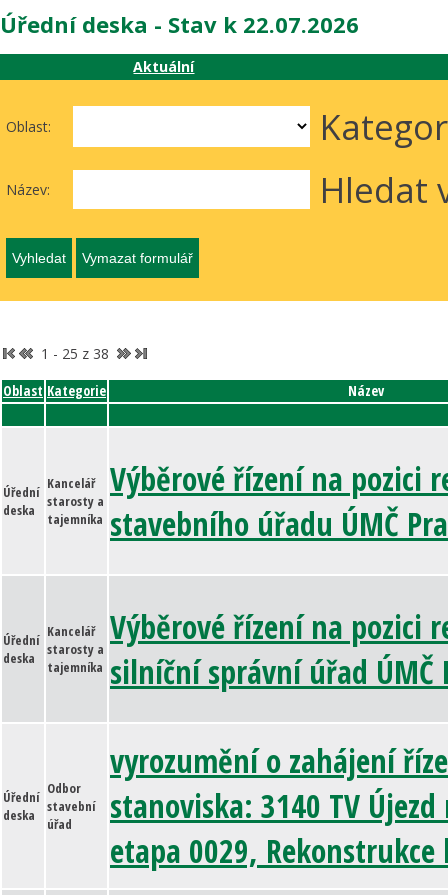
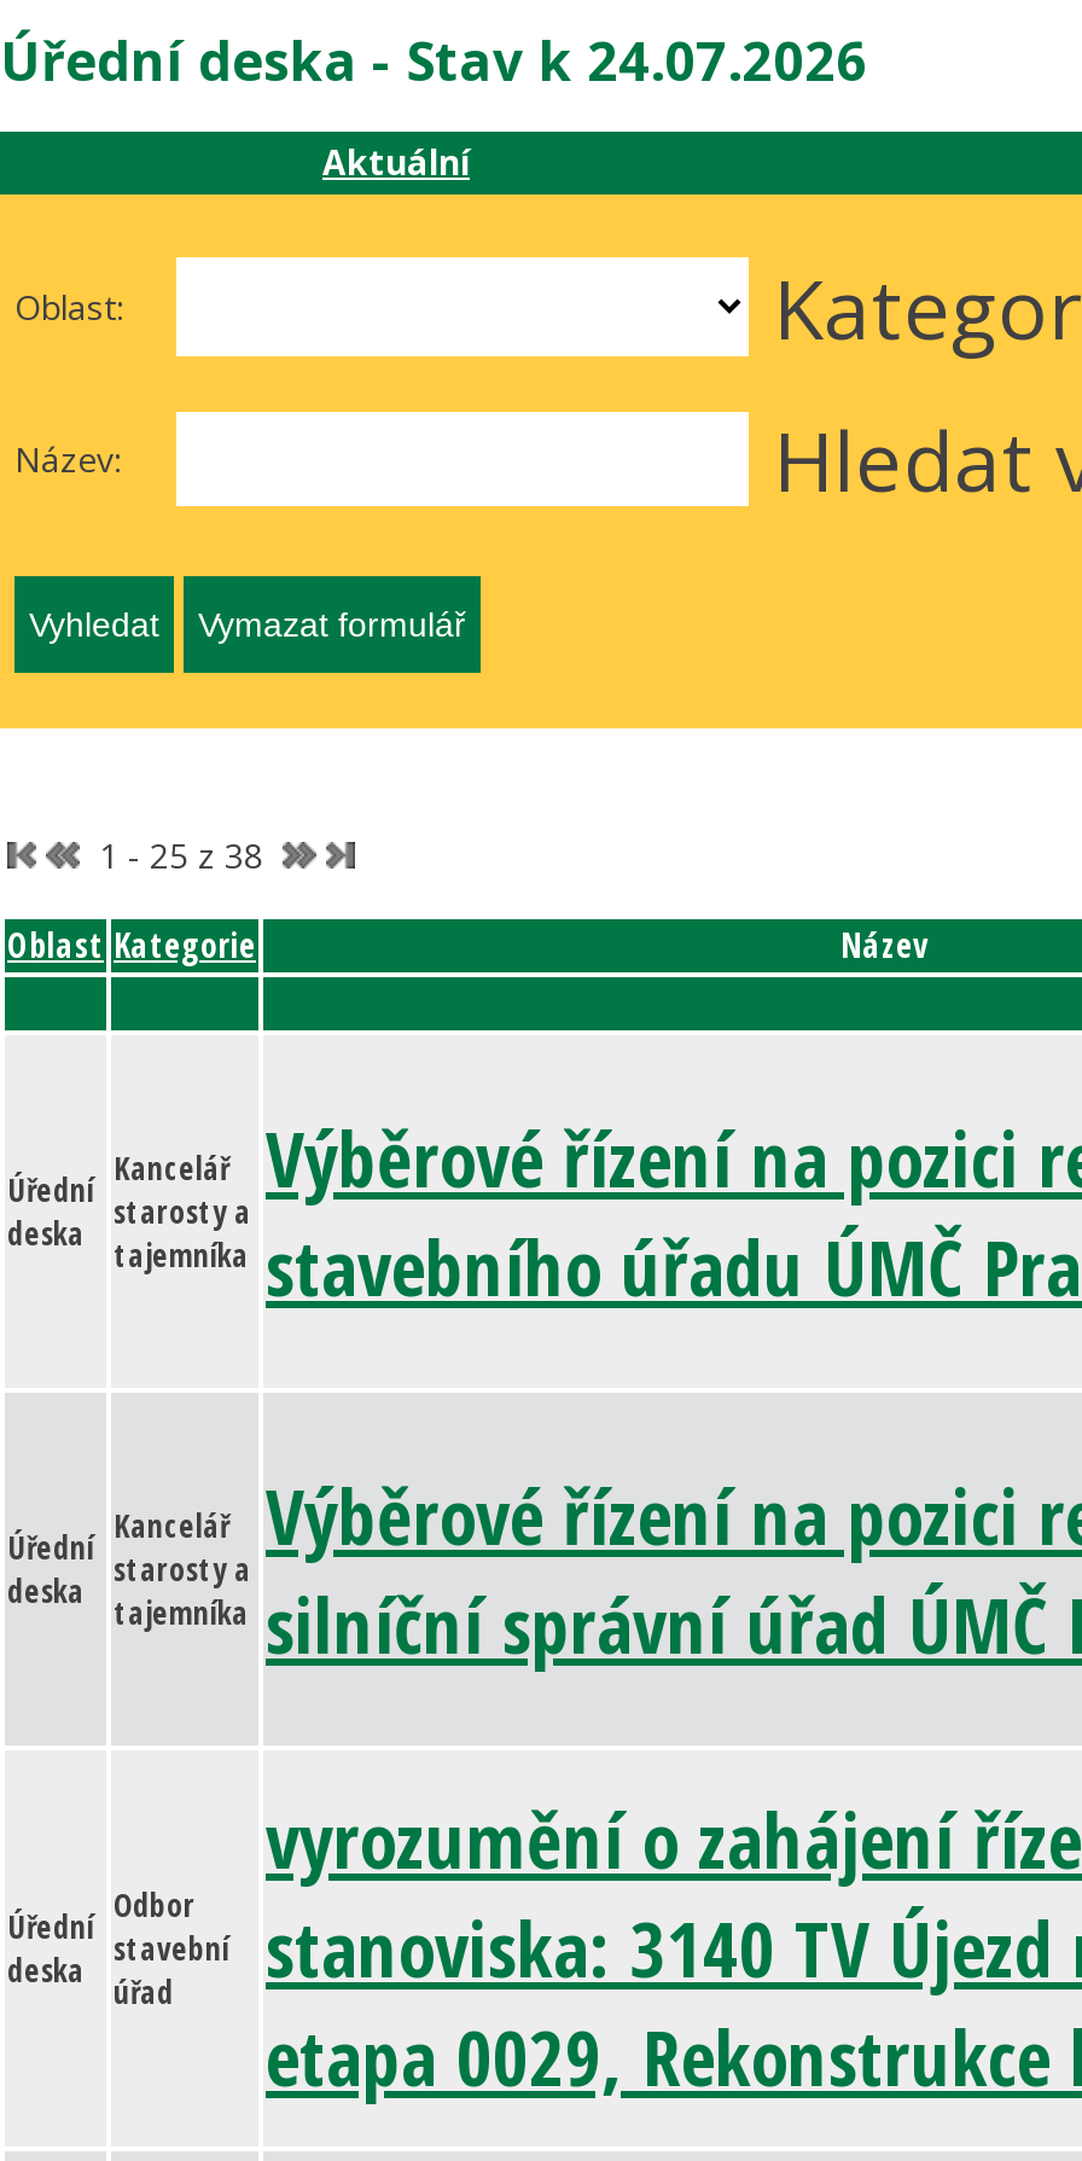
[0,9,359,39] Úřední deska - Stav k 22.07.2026 -> [0,22,867,95] Úřední deska - Stav k 24.07.2026

